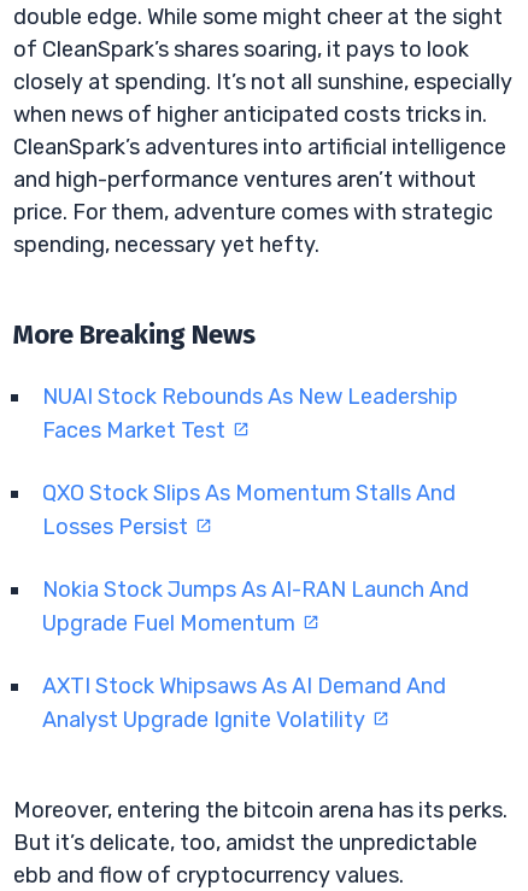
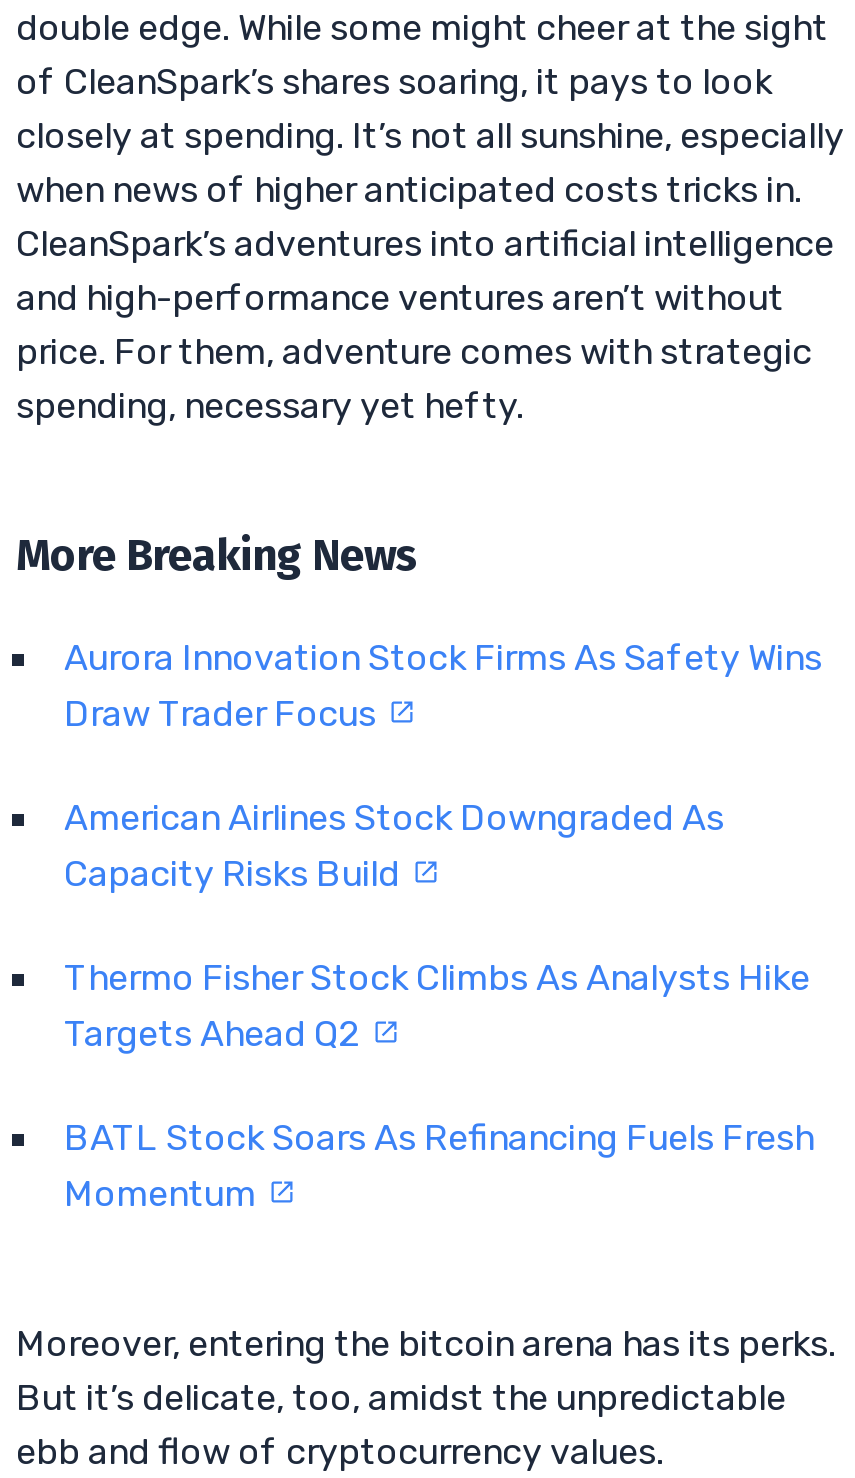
[42,383,458,443] NUAI Stock Rebounds As New Leadership | Faces Market Test -> [64,635,822,735] Aurora Innovation Stock Firms As Safety Wins | Draw Trader Focus
[42,479,456,540] QXO Stock Slips As Momentum Stalls And | Losses Persist -> [64,795,724,895] American Airlines Stock Downgraded As | Capacity Risks Build
[42,576,469,636] Nokia Stock Jumps As AI-RAN Launch And | Upgrade Fuel Momentum -> [64,955,810,1055] Thermo Fisher Stock Climbs As Analysts Hike | Targets Ahead Q2
[42,672,446,733] AXTI Stock Whipsaws As AI Demand And | Analyst Upgrade Ignite Volatility -> [64,1115,814,1215] BATL Stock Soars As Refinancing Fuels Fresh | Momentum

